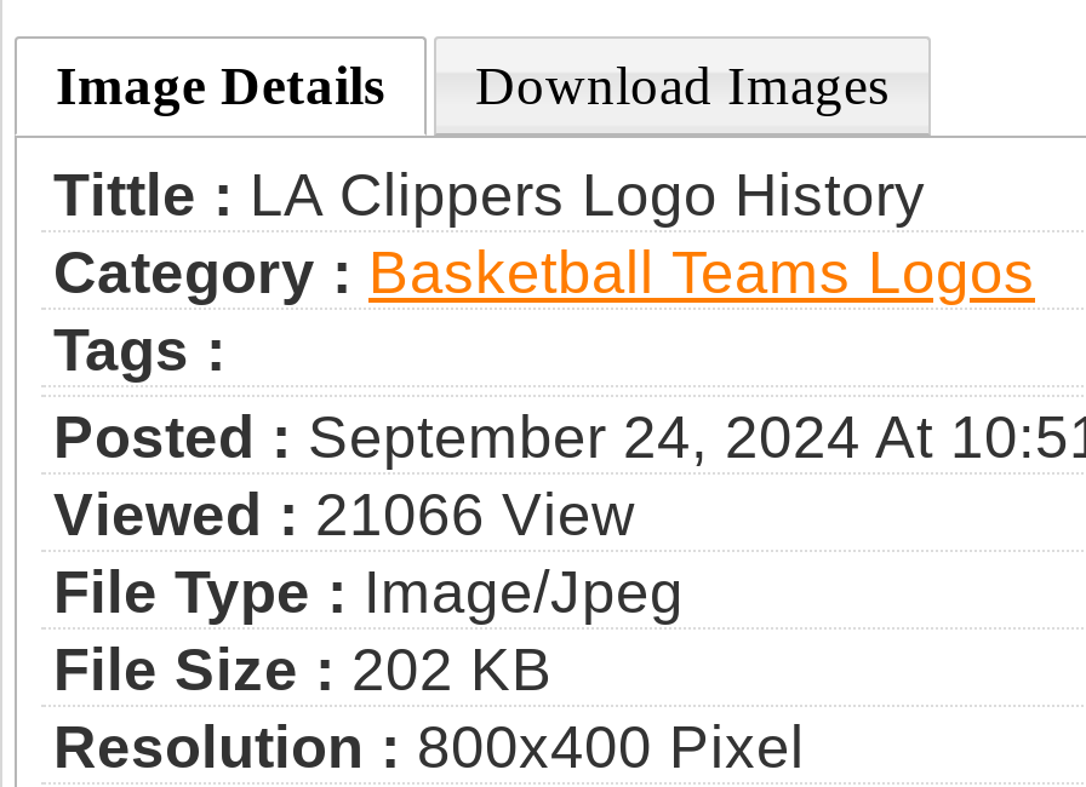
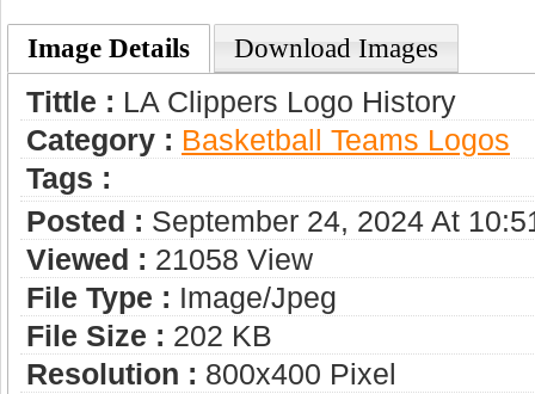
[53,481,635,546] Viewed : 21066 View -> [26,243,313,275] Viewed : 21058 View

